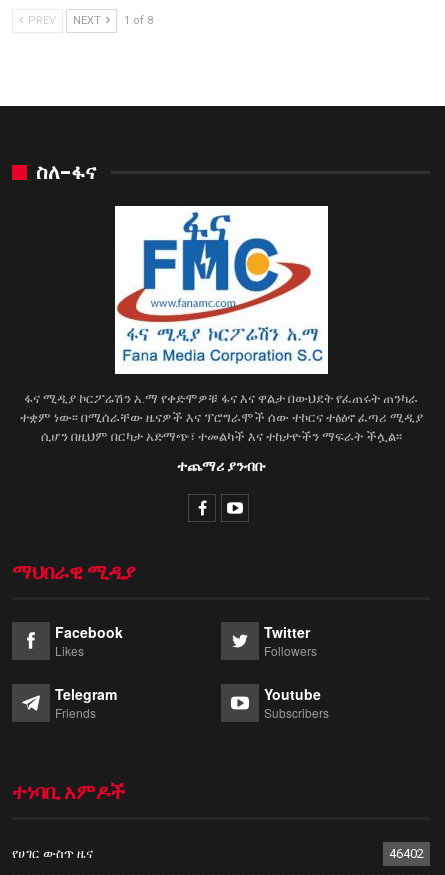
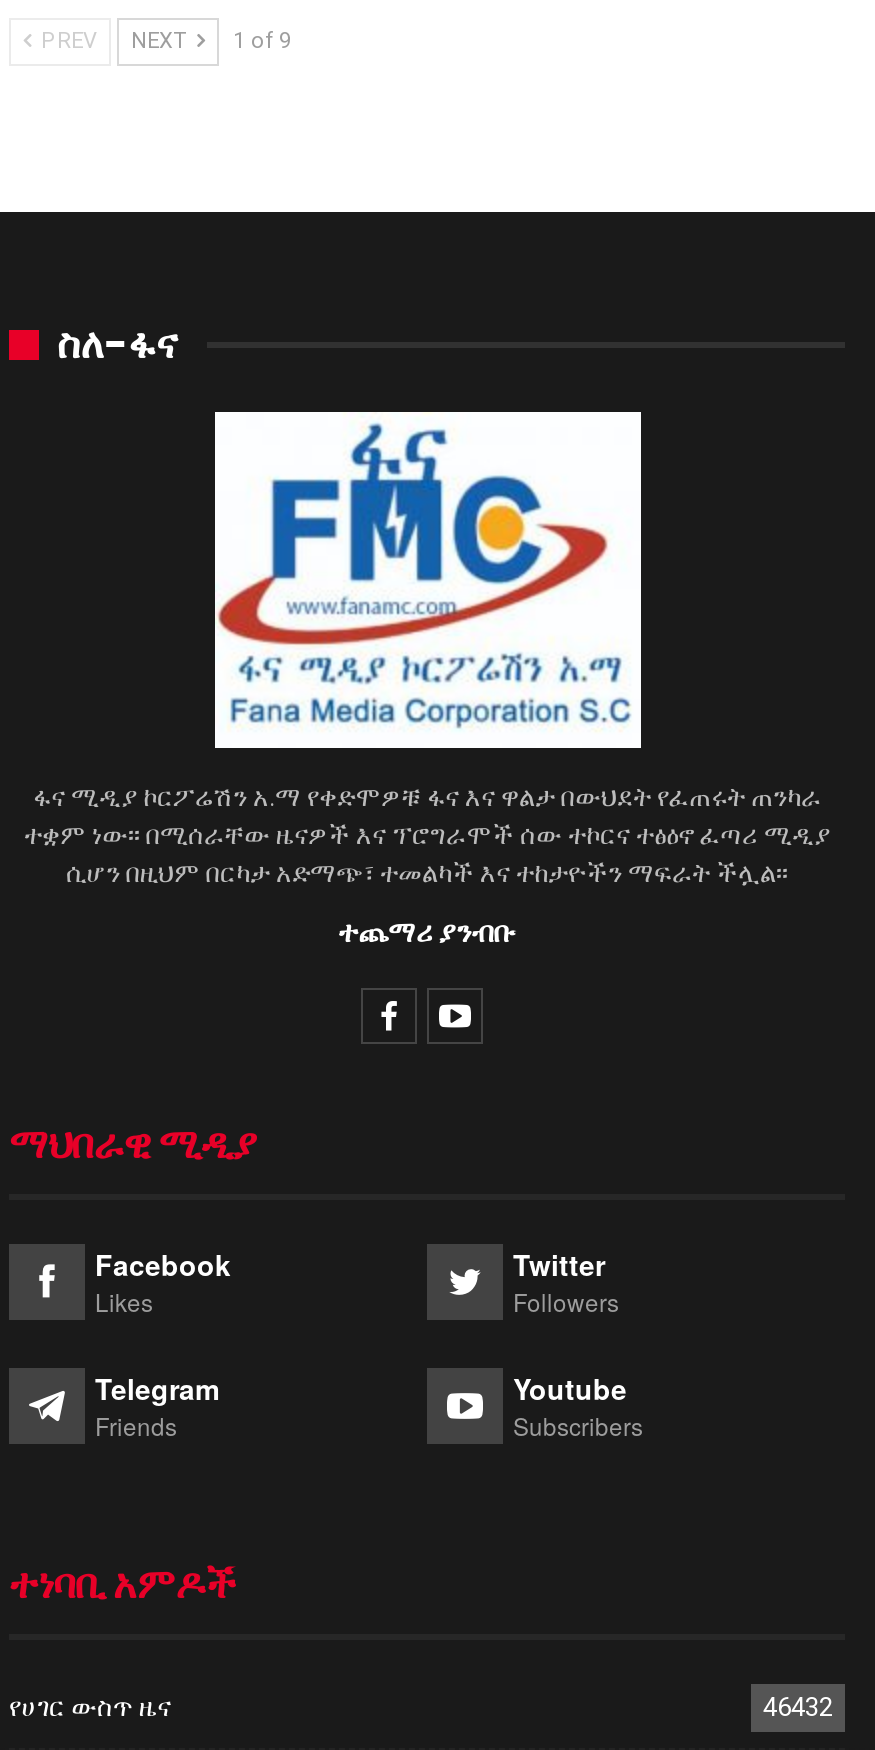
[25,14,153,27] PREV NEXT 1 of 8 -> [35,28,291,54] PREV NEXT 1 of 9
[389,846,424,861] 46402 -> [763,1692,833,1722] 46432

